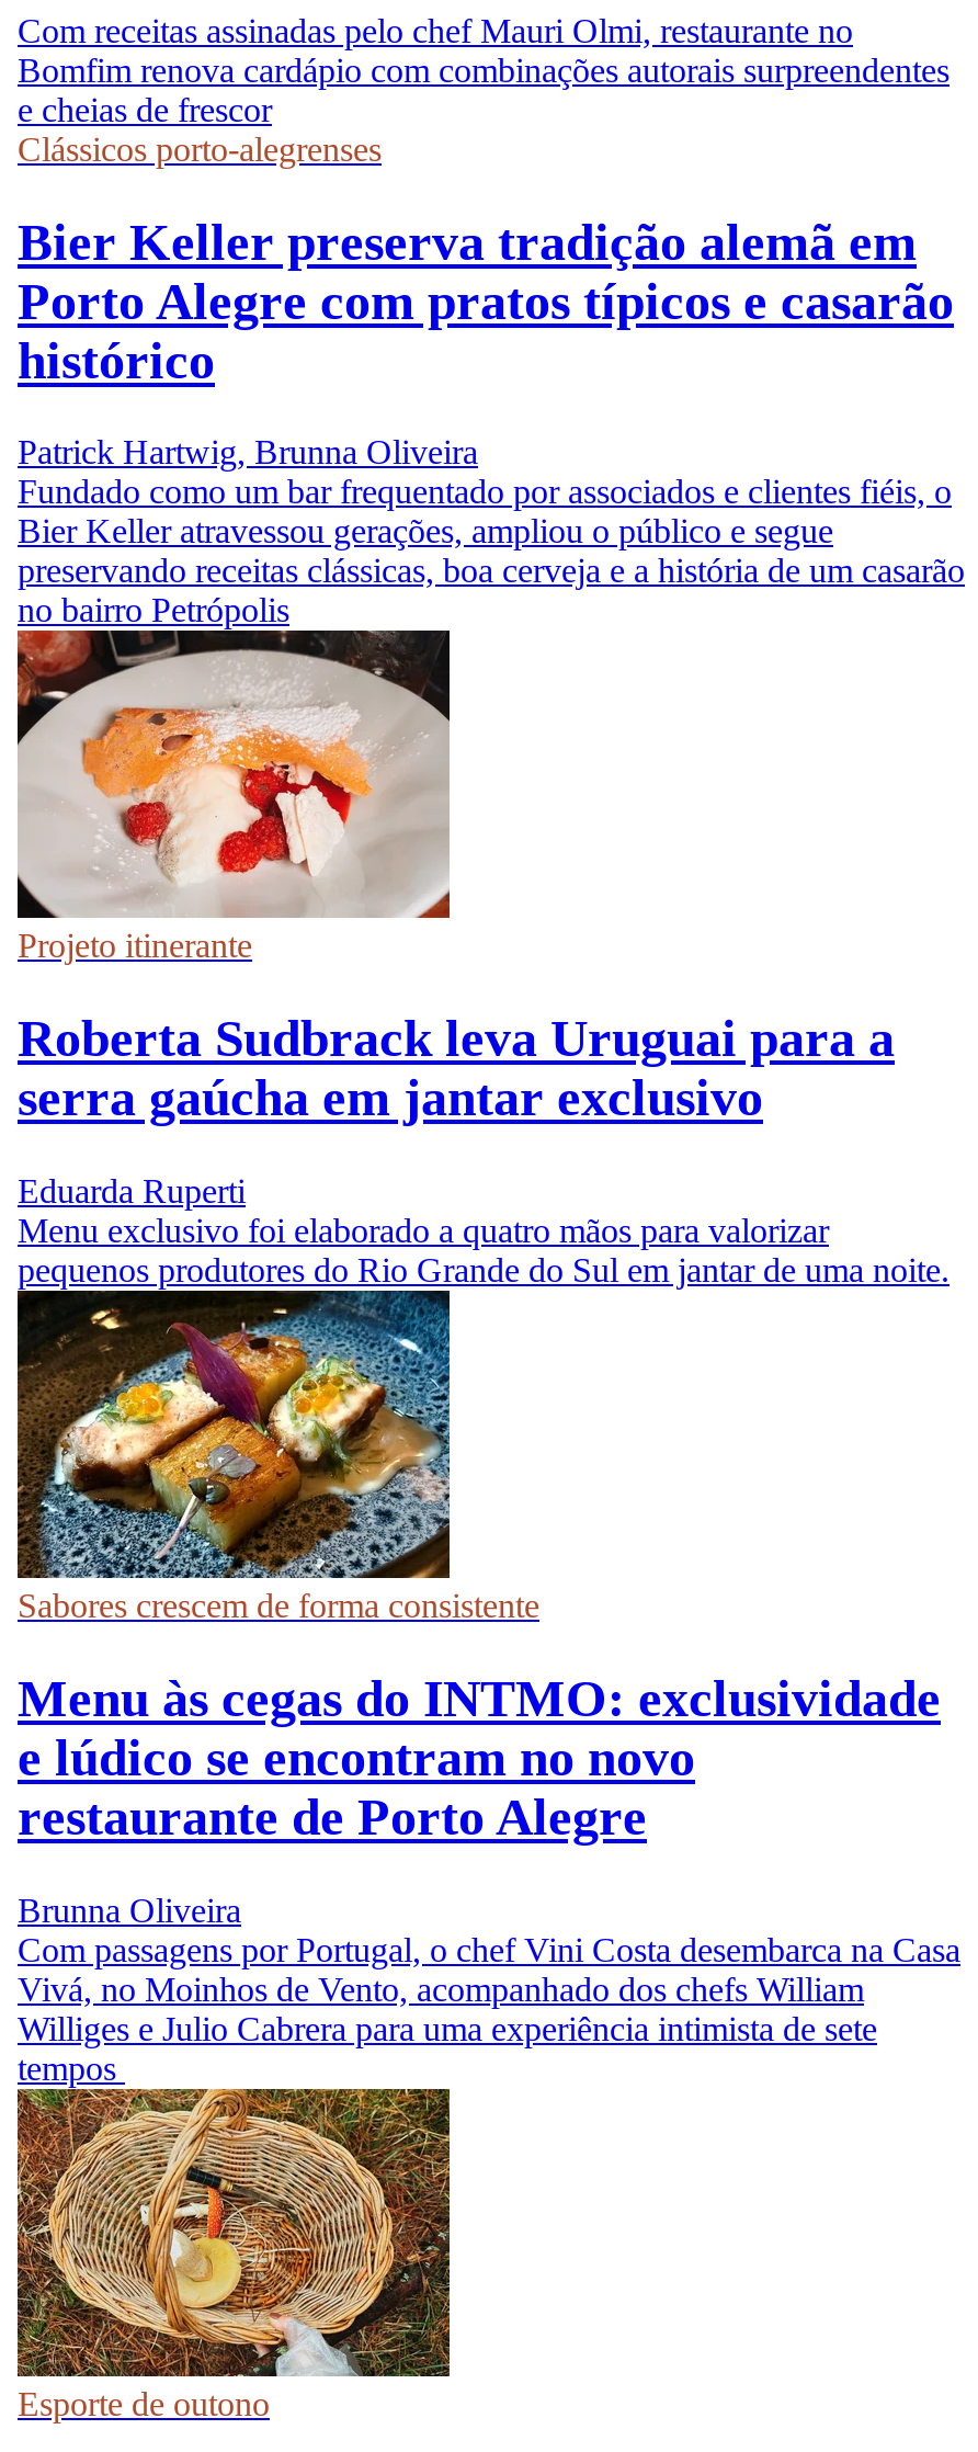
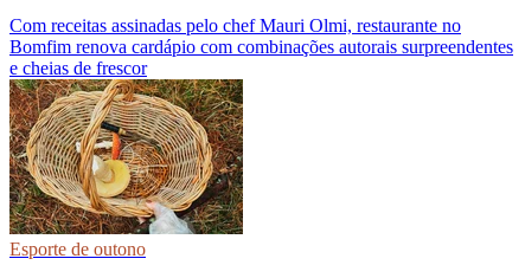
[15,130,965,920] [image] | Clássicos porto-alegrenses | Bier Keller preserva tradição alemã em | Porto Alegre com pratos típicos e casarão | histórico | Patrick Hartwig, Brunna Oliveira | Fundado como um bar frequentado por associados e clientes fiéis, o | Bier Keller atravessou gerações, ampliou o público e segue | preservando receitas clássicas, boa cerveja e a história de um casarão | no bairro Petrópolis -> none
[18,928,949,1289] Projeto itinerante | Roberta Sudbrack leva Uruguai para a | serra gaúcha em jantar exclusivo | Eduarda Ruperti | Menu exclusivo foi elaborado a quatro mãos para valorizar | pequenos produtores do Rio Grande do Sul em jantar de uma noite. -> none
[15,1306,960,2087] [image] | Sabores crescem de forma consistente | Menu às cegas do INTMO: exclusividade | e lúdico se encontram no novo | restaurante de Porto Alegre | Brunna Oliveira | Com passagens por Portugal, o chef Vini Costa desembarca na Casa | Vivá, no Moinhos de Vento, acompanhado dos chefs William | Williges e Julio Cabrera para uma experiência intimista de sete | tempos -> none

